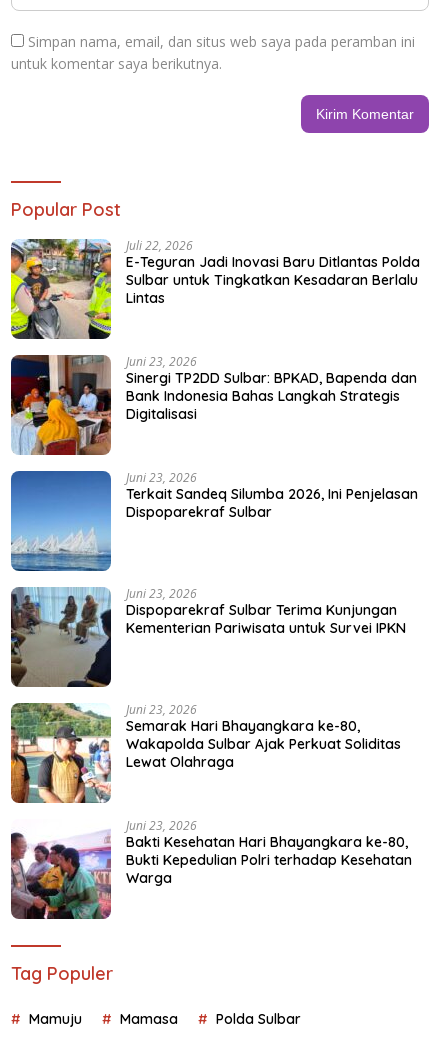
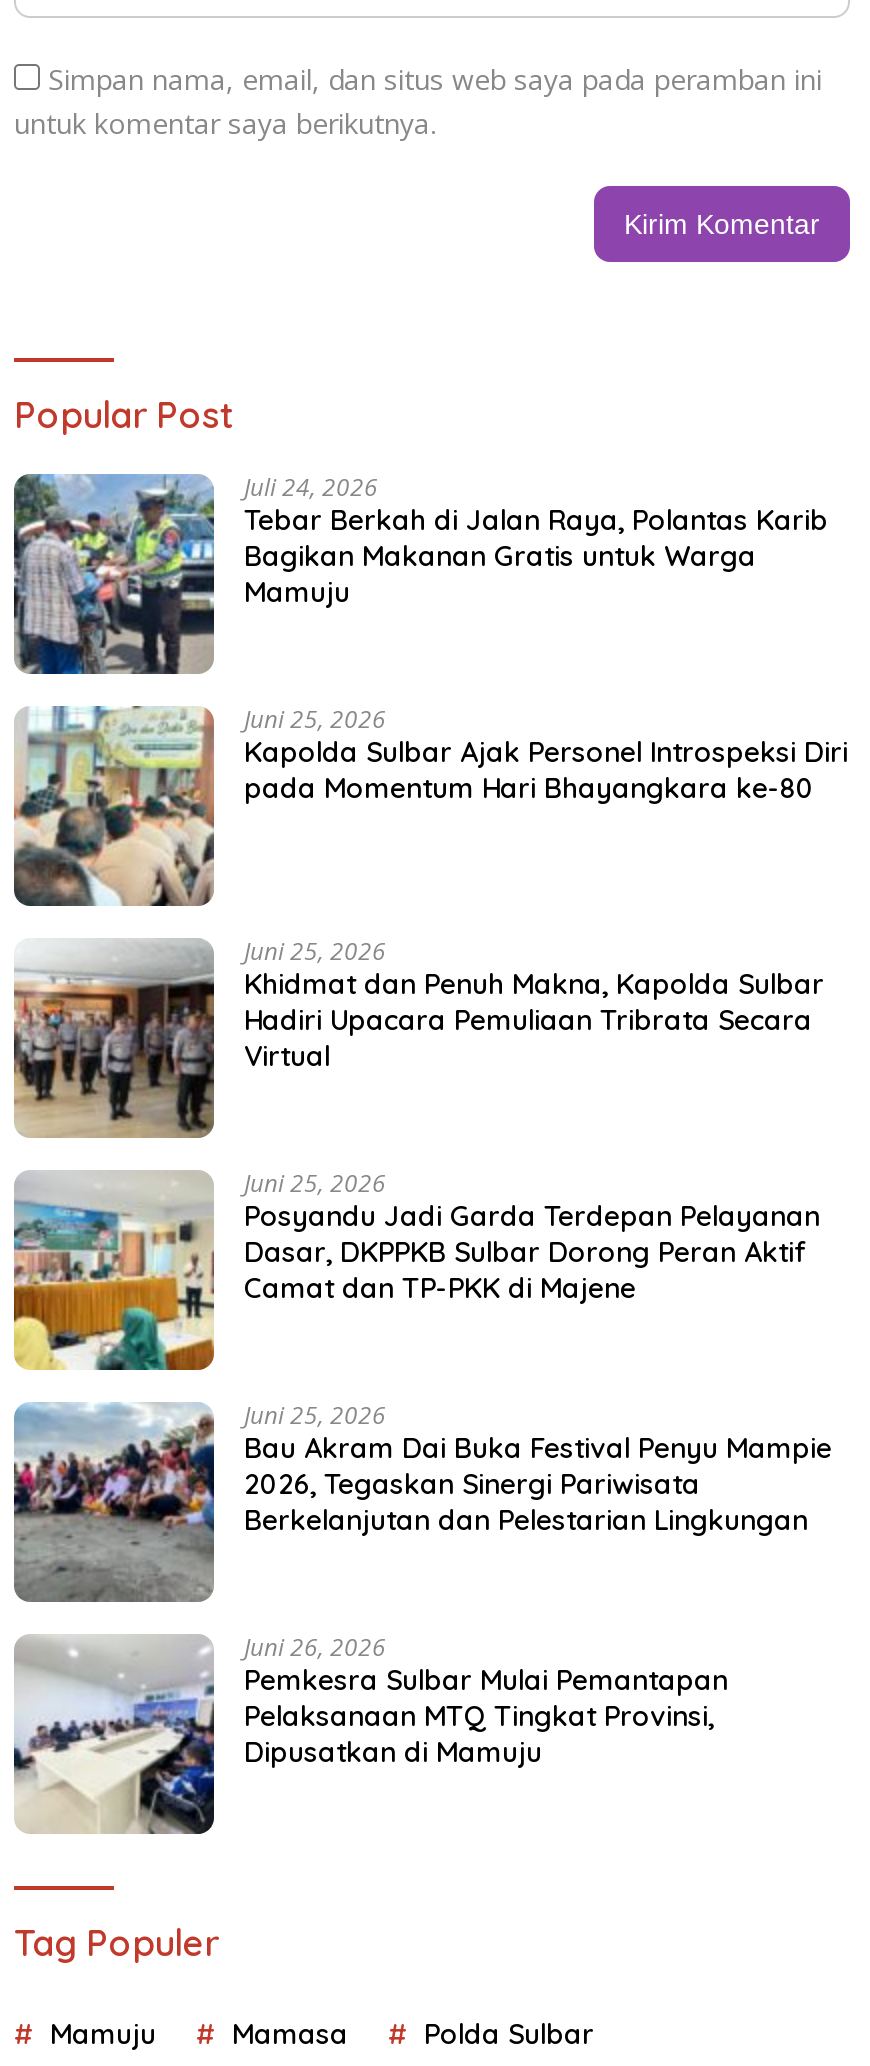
[10,237,420,340] [image] | Juli 22, 2026 | E-Teguran Jadi Inovasi Baru Ditlantas Polda | Sulbar untuk Tingkatkan Kesadaran Berlalu | Lintas -> [12,469,828,677] [image] | Juli 24, 2026 | Tebar Berkah di Jalan Raya, Polantas Karib | Bagikan Makanan Gratis untuk Warga | Mamuju
[10,353,417,456] [image] | Juni 23, 2026 | Sinergi TP2DD Sulbar: BPKAD, Bapenda dan | Bank Indonesia Bahas Langkah Strategis | Digitalisasi -> [12,701,848,909] [image] | Juni 25, 2026 | Kapolda Sulbar Ajak Personel Introspeksi Diri | pada Momentum Hari Bhayangkara ke-80
[10,469,418,572] [image] | Juni 23, 2026 | Terkait Sandeq Silumba 2026, Ini Penjelasan | Dispoparekraf Sulbar -> [12,933,824,1139] [image] | Juni 25, 2026 | Khidmat dan Penuh Makna, Kapolda Sulbar | Hadiri Upacara Pemuliaan Tribrata Secara | Virtual
[10,585,406,688] [image] | Juni 23, 2026 | Dispoparekraf Sulbar Terima Kunjungan | Kementerian Pariwisata untuk Survei IPKN -> [12,1165,820,1373] [image] | Juni 25, 2026 | Posyandu Jadi Garda Terdepan Pelayanan | Dasar, DKPPKB Sulbar Dorong Peran Aktif | Camat dan TP-PKK di Majene
[10,701,401,804] [image] | Juni 23, 2026 | Semarak Hari Bhayangkara ke-80, | Wakapolda Sulbar Ajak Perkuat Soliditas | Lewat Olahraga -> [12,1397,832,1605] [image] | Juni 25, 2026 | Bau Akram Dai Buka Festival Penyu Mampie | 2026, Tegaskan Sinergi Pariwisata | Berkelanjutan dan Pelestarian Lingkungan
[10,817,412,920] [image] | Juni 23, 2026 | Bakti Kesehatan Hari Bhayangkara ke-80, | Bukti Kepedulian Polri terhadap Kesehatan | Warga -> [12,1629,728,1835] [image] | Juni 26, 2026 | Pemkesra Sulbar Mulai Pemantapan | Pelaksanaan MTQ Tingkat Provinsi, | Dipusatkan di Mamuju

